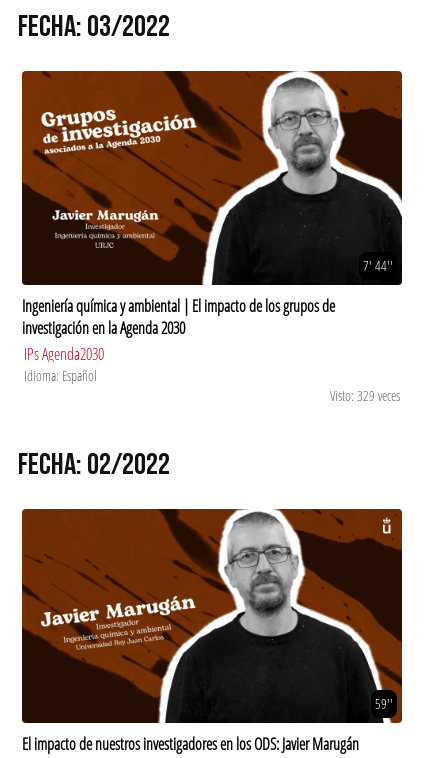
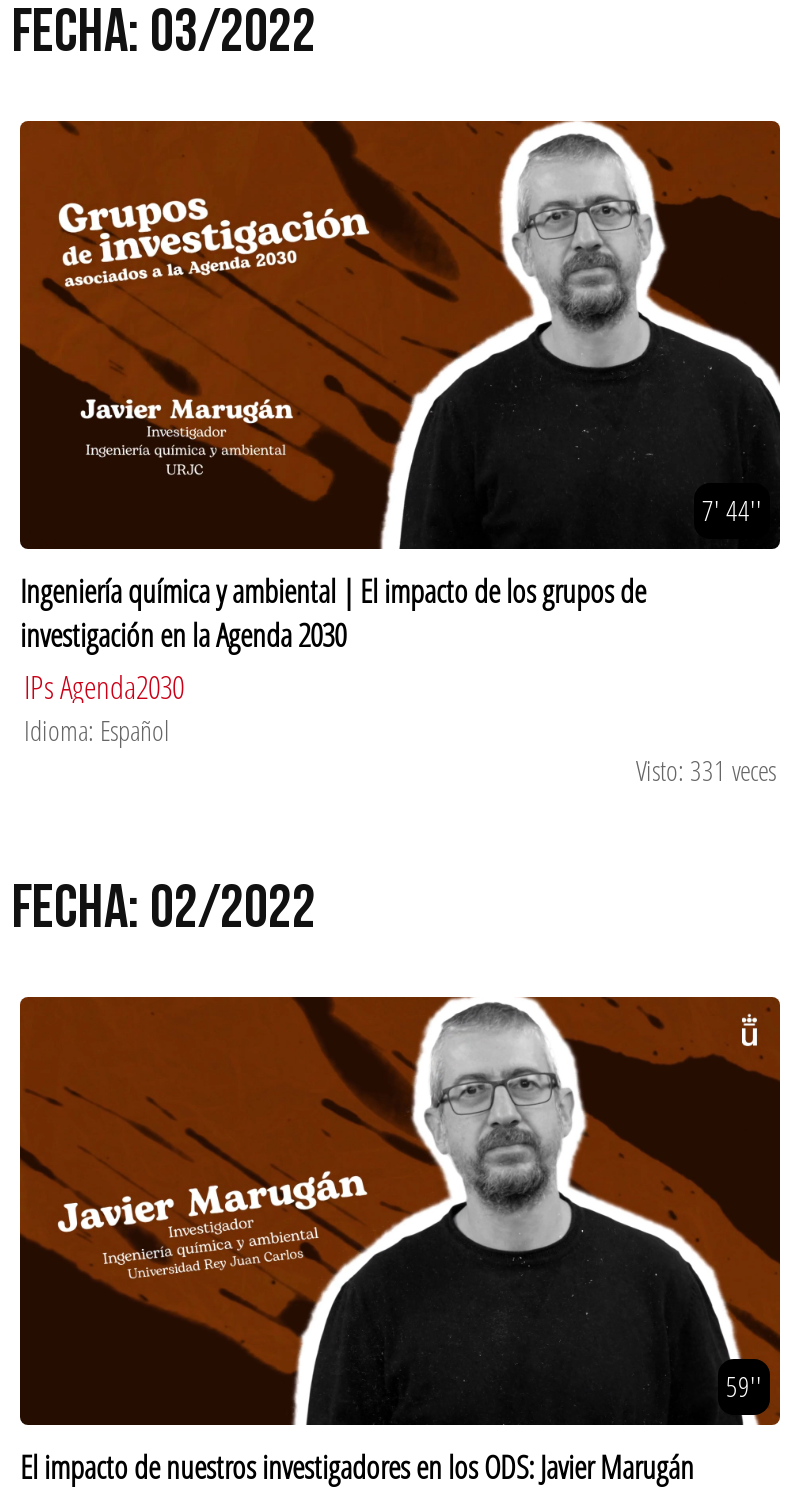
[330,386,400,405] Visto: 329 veces -> [636,751,776,789] Visto: 331 veces

